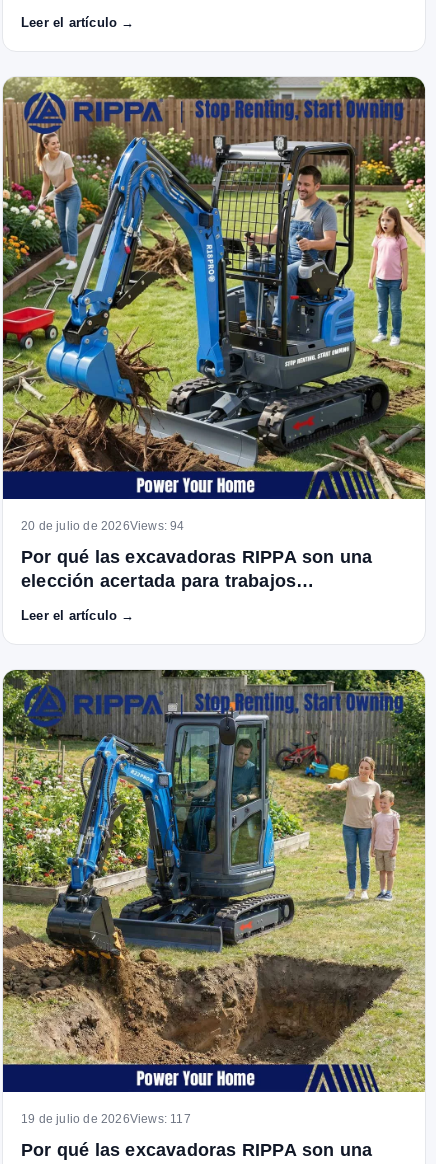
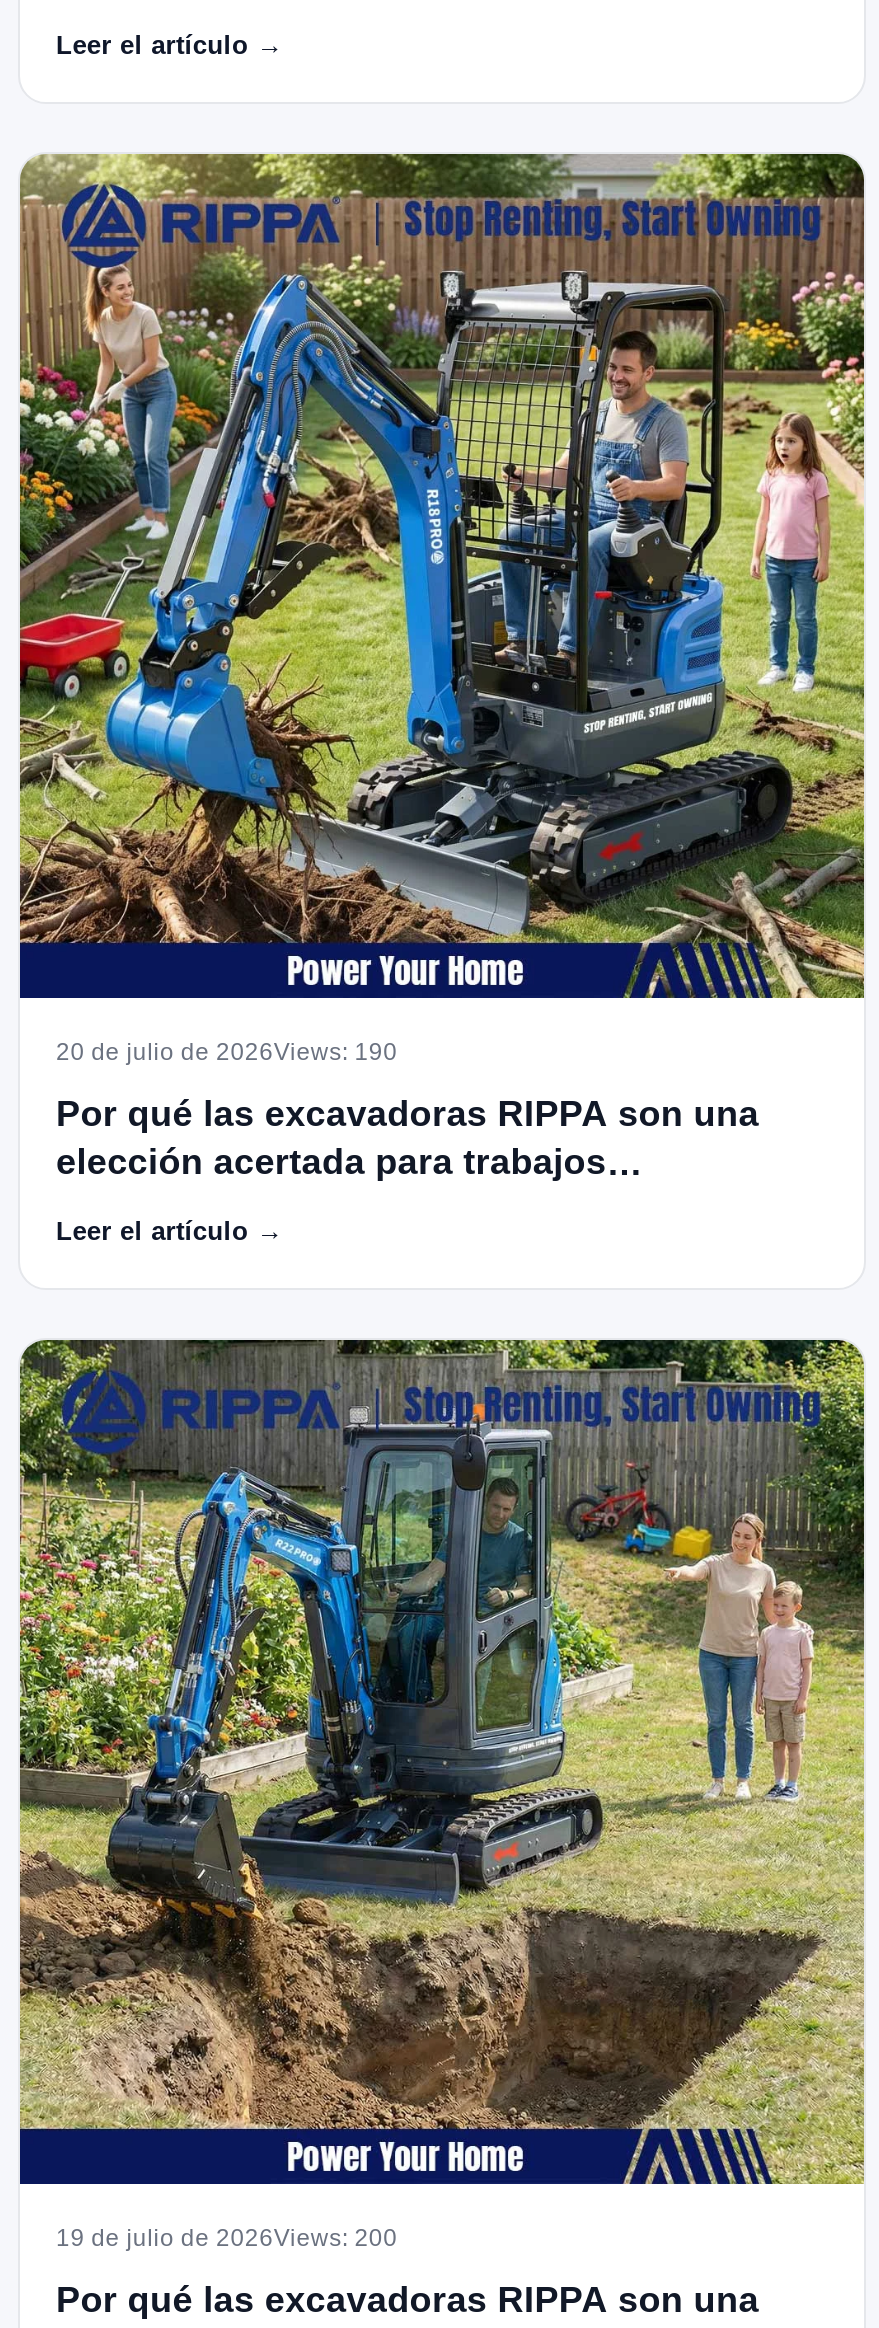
[21,519,185,533] 20 de julio de 2026Views: 94 -> [56,1039,398,1067] 20 de julio de 2026Views: 190
[21,1112,191,1126] 19 de julio de 2026Views: 117 -> [56,2225,398,2253] 19 de julio de 2026Views: 200

